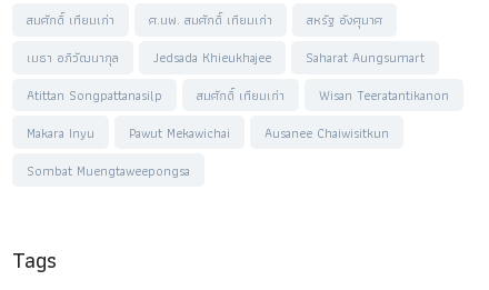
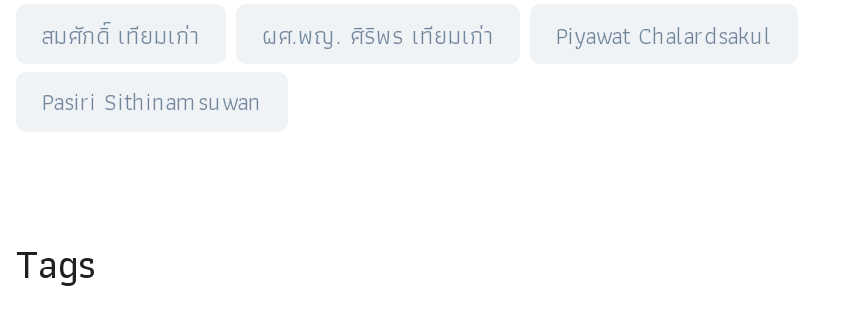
[27,9,449,181] ศ.นพ. สมศักดิ์ เทียมเก่า | สหรัฐ อังศุมาศ | เมธา อภิวัฒนากุล | Jedsada Khieukhajee | Saharat Aungsumart | Atittan Songpattanasilp | สมศักดิ์ เทียมเก่า | Wisan Teeratantikanon | Makara Inyu | Pawut Mekawichai | Ausanee Chaiwisitkun | Sombat Muengtaweepongsa -> [42,15,772,120] ผศ.พญ. ศิริพร เทียมเก่า | Piyawat Chalardsakul | Pasiri Sithinamsuwan

